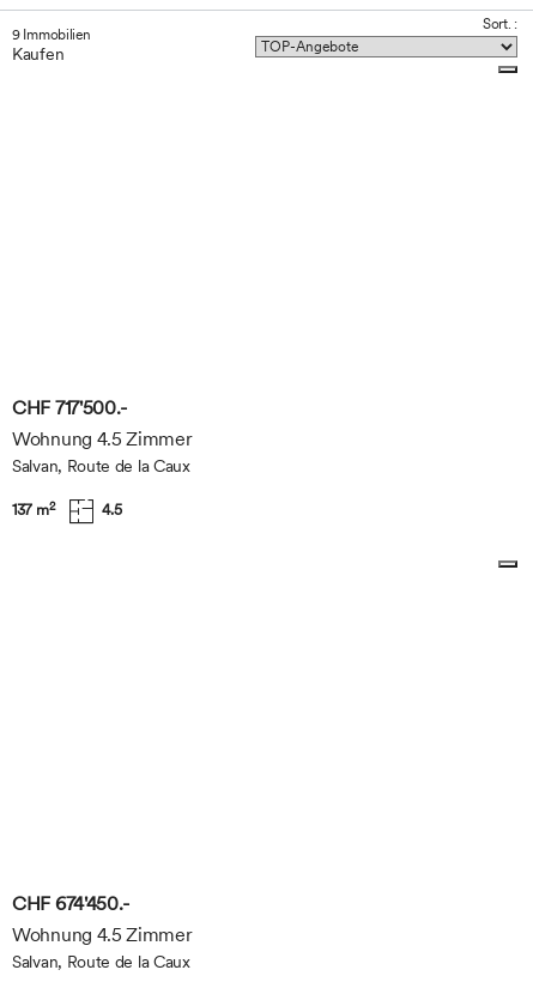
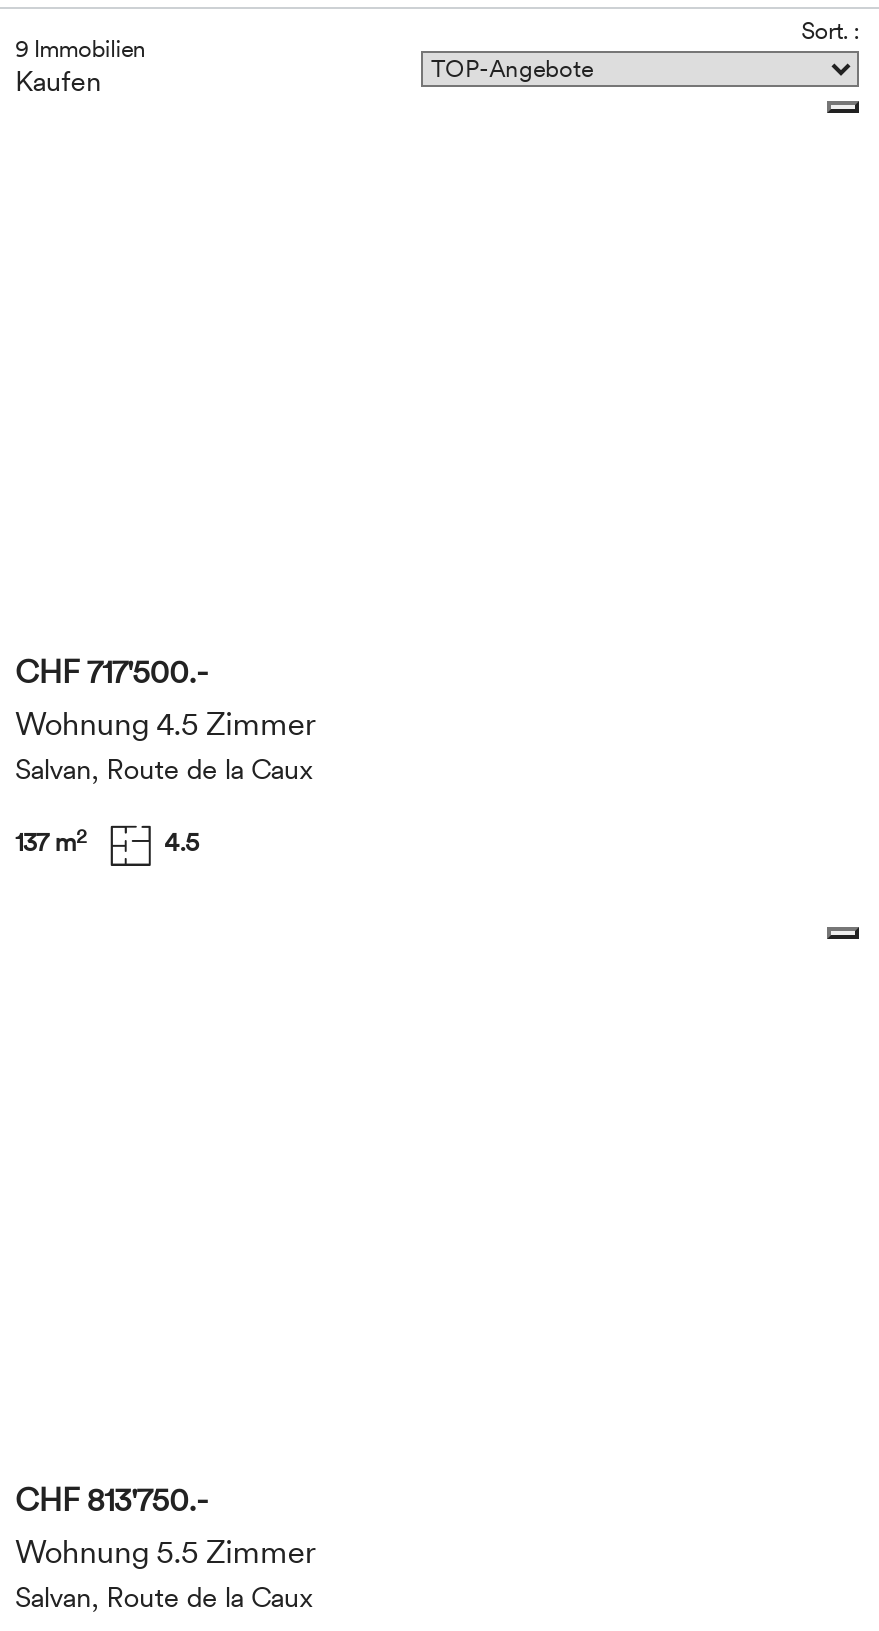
[12,892,129,915] CHF 674'450.- -> [15,1481,207,1519] CHF 813'750.-
[12,923,192,946] Wohnung 4.5 Zimmer -> [15,1533,316,1571] Wohnung 5.5 Zimmer

